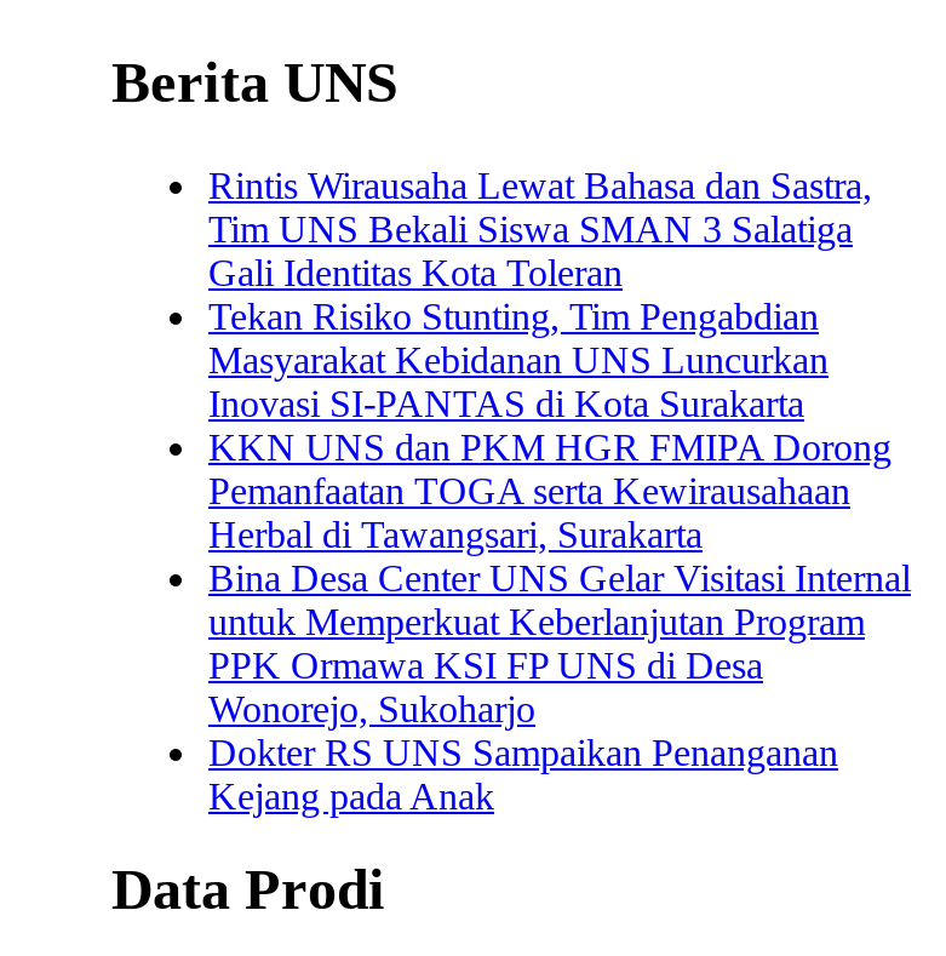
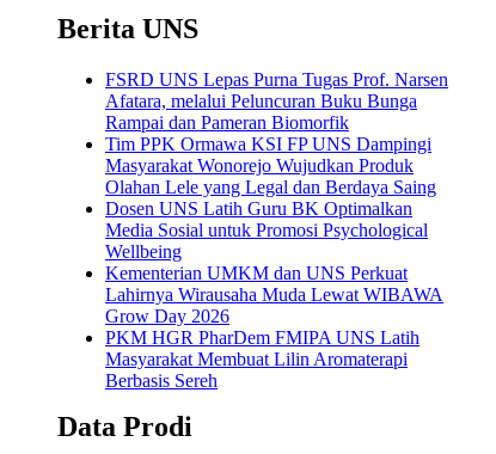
[208,165,911,816] Rintis Wirausaha Lewat Bahasa dan Sastra, | Tim UNS Bekali Siswa SMAN 3 Salatiga | Gali Identitas Kota Toleran | Tekan Risiko Stunting, Tim Pengabdian | Masyarakat Kebidanan UNS Luncurkan | Inovasi SI-PANTAS di Kota Surakarta | KKN UNS dan PKM HGR FMIPA Dorong | Pemanfaatan TOGA serta Kewirausahaan | Herbal di Tawangsari, Surakarta | Bina Desa Center UNS Gelar Visitasi Internal | untuk Memperkuat Keberlanjutan Program | PPK Ormawa KSI FP UNS di Desa | Wonorejo, Sukoharjo | Dokter RS UNS Sampaikan Penanganan | Kejang pada Anak -> [105,69,448,391] FSRD UNS Lepas Purna Tugas Prof. Narsen | Afatara, melalui Peluncuran Buku Bunga | Rampai dan Pameran Biomorfik | Tim PPK Ormawa KSI FP UNS Dampingi | Masyarakat Wonorejo Wujudkan Produk | Olahan Lele yang Legal dan Berdaya Saing | Dosen UNS Latih Guru BK Optimalkan | Media Sosial untuk Promosi Psychological | Wellbeing | Kementerian UMKM dan UNS Perkuat | Lahirnya Wirausaha Muda Lewat WIBAWA | Grow Day 2026 | PKM HGR PharDem FMIPA UNS Latih | Masyarakat Membuat Lilin Aromaterapi | Berbasis Sereh

